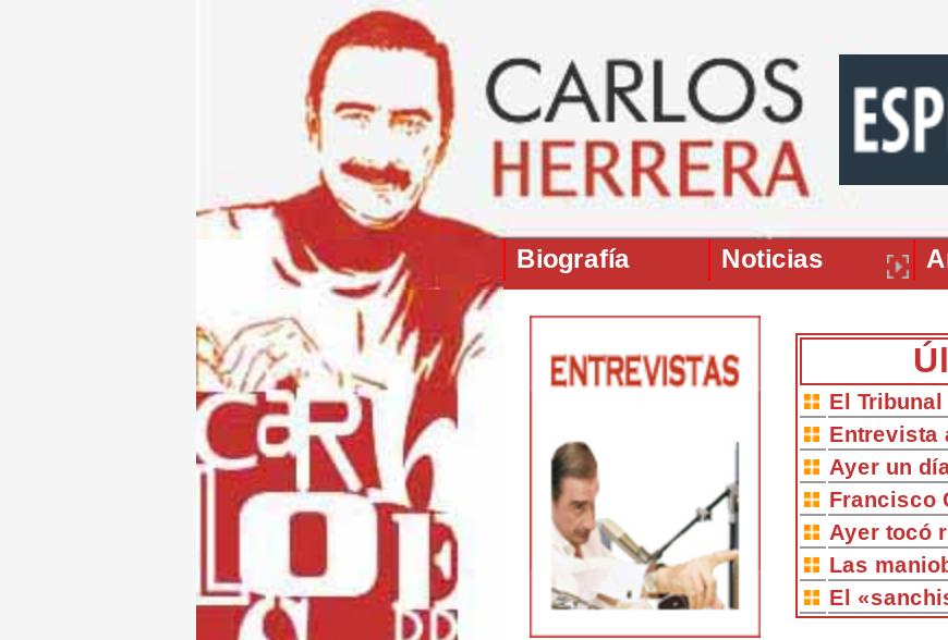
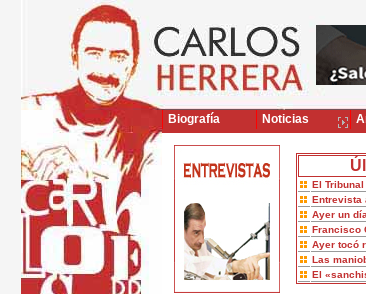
[839,57,941,185] [image] -> [316,27,363,85] [image]

